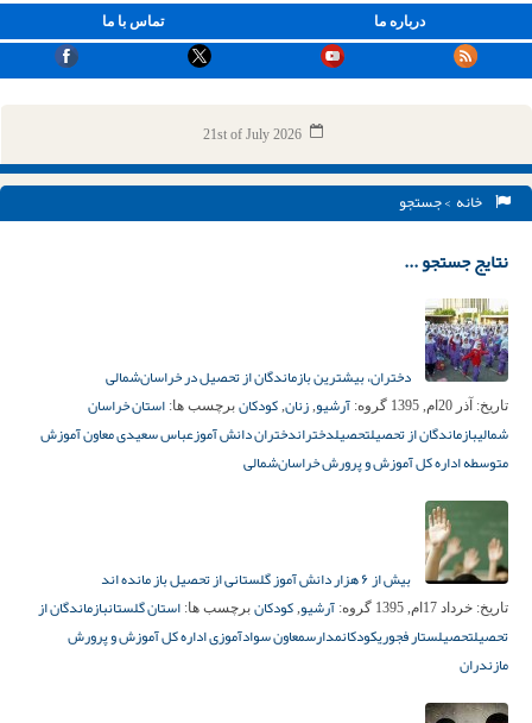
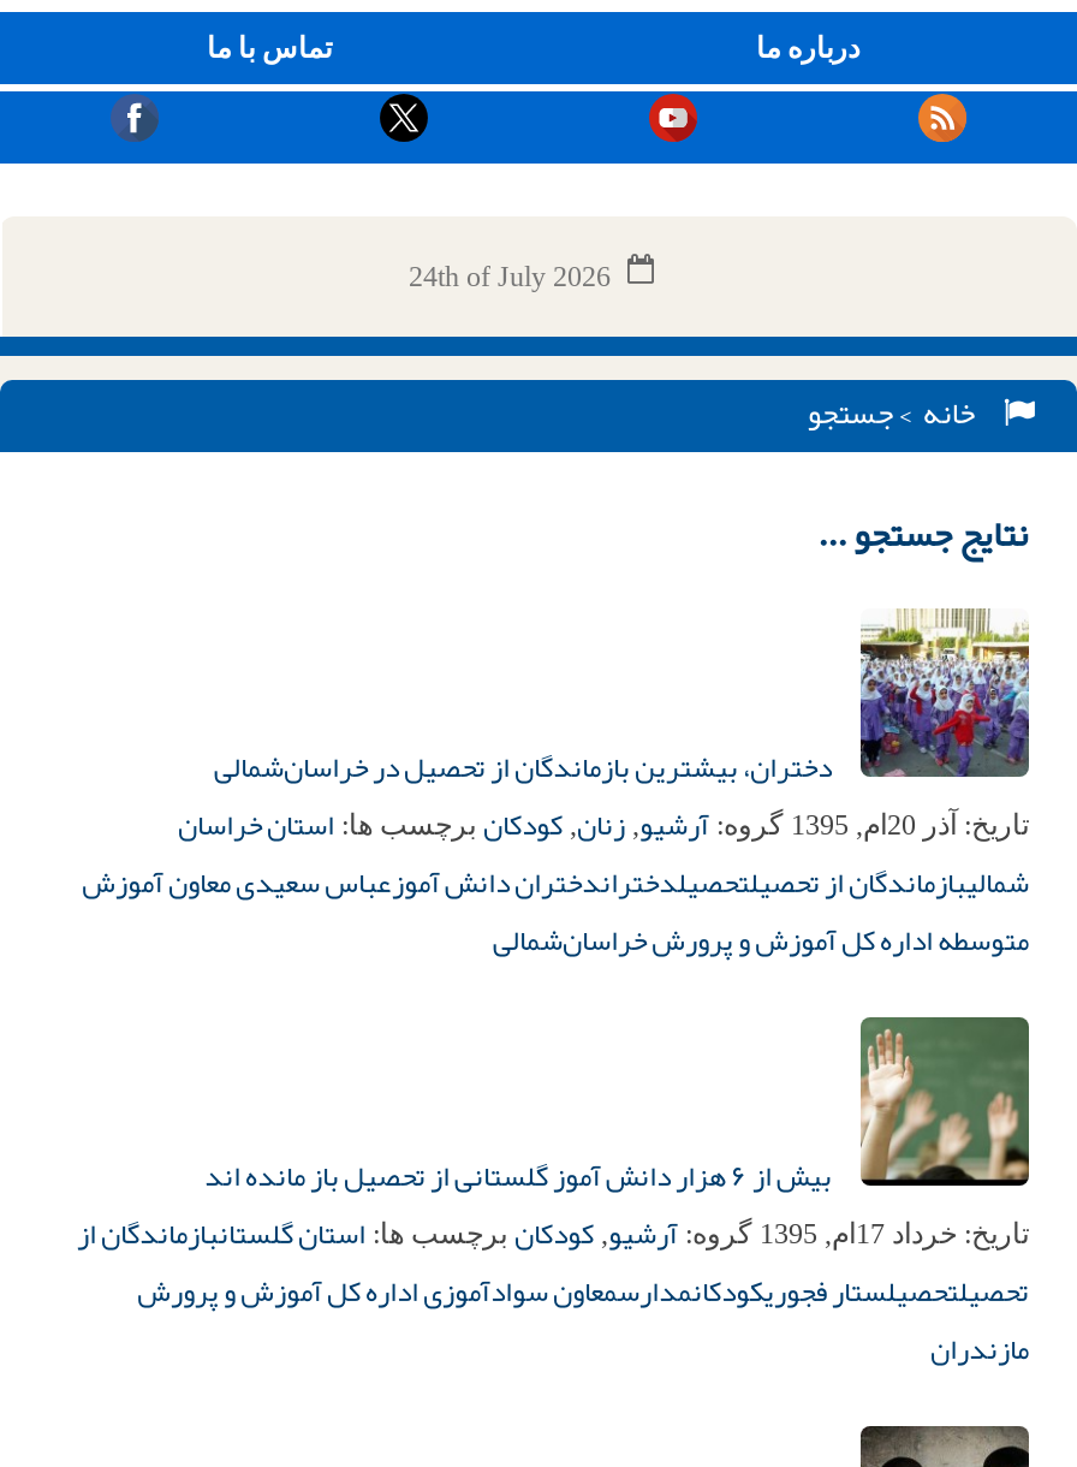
[202,126,301,143] 21st of July 2026 -> [409,260,611,293] 24th of July 2026

